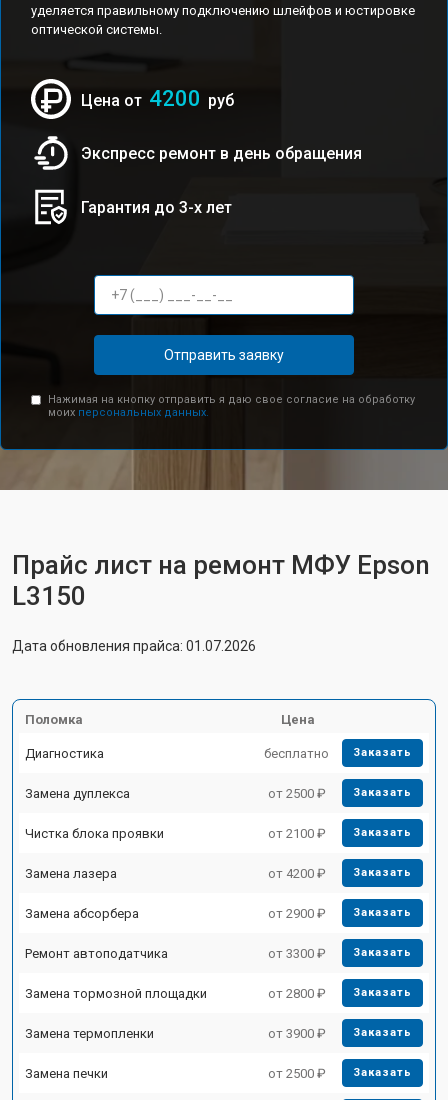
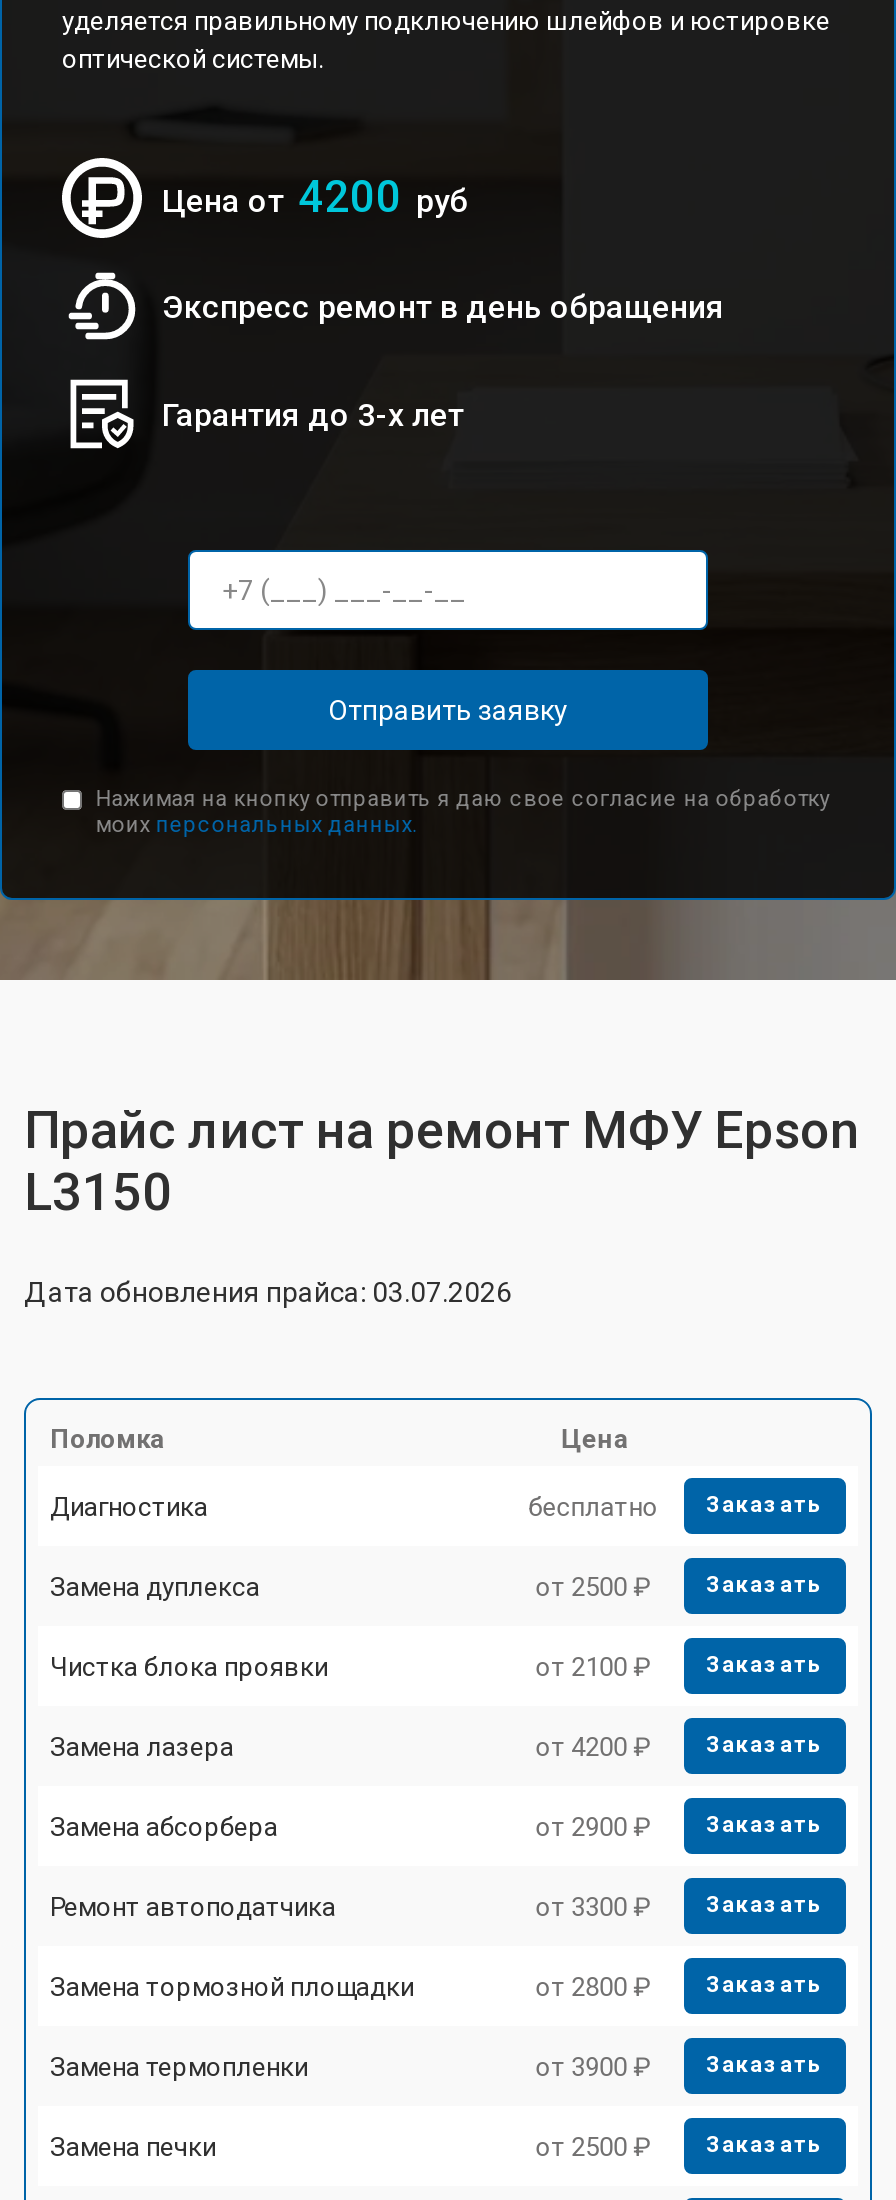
[12,638,256,654] Дата обновления прайса: 01.07.2026 -> [24,1276,512,1308] Дата обновления прайса: 03.07.2026

